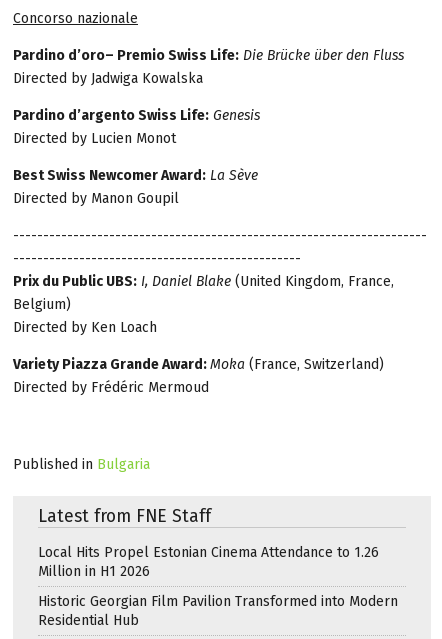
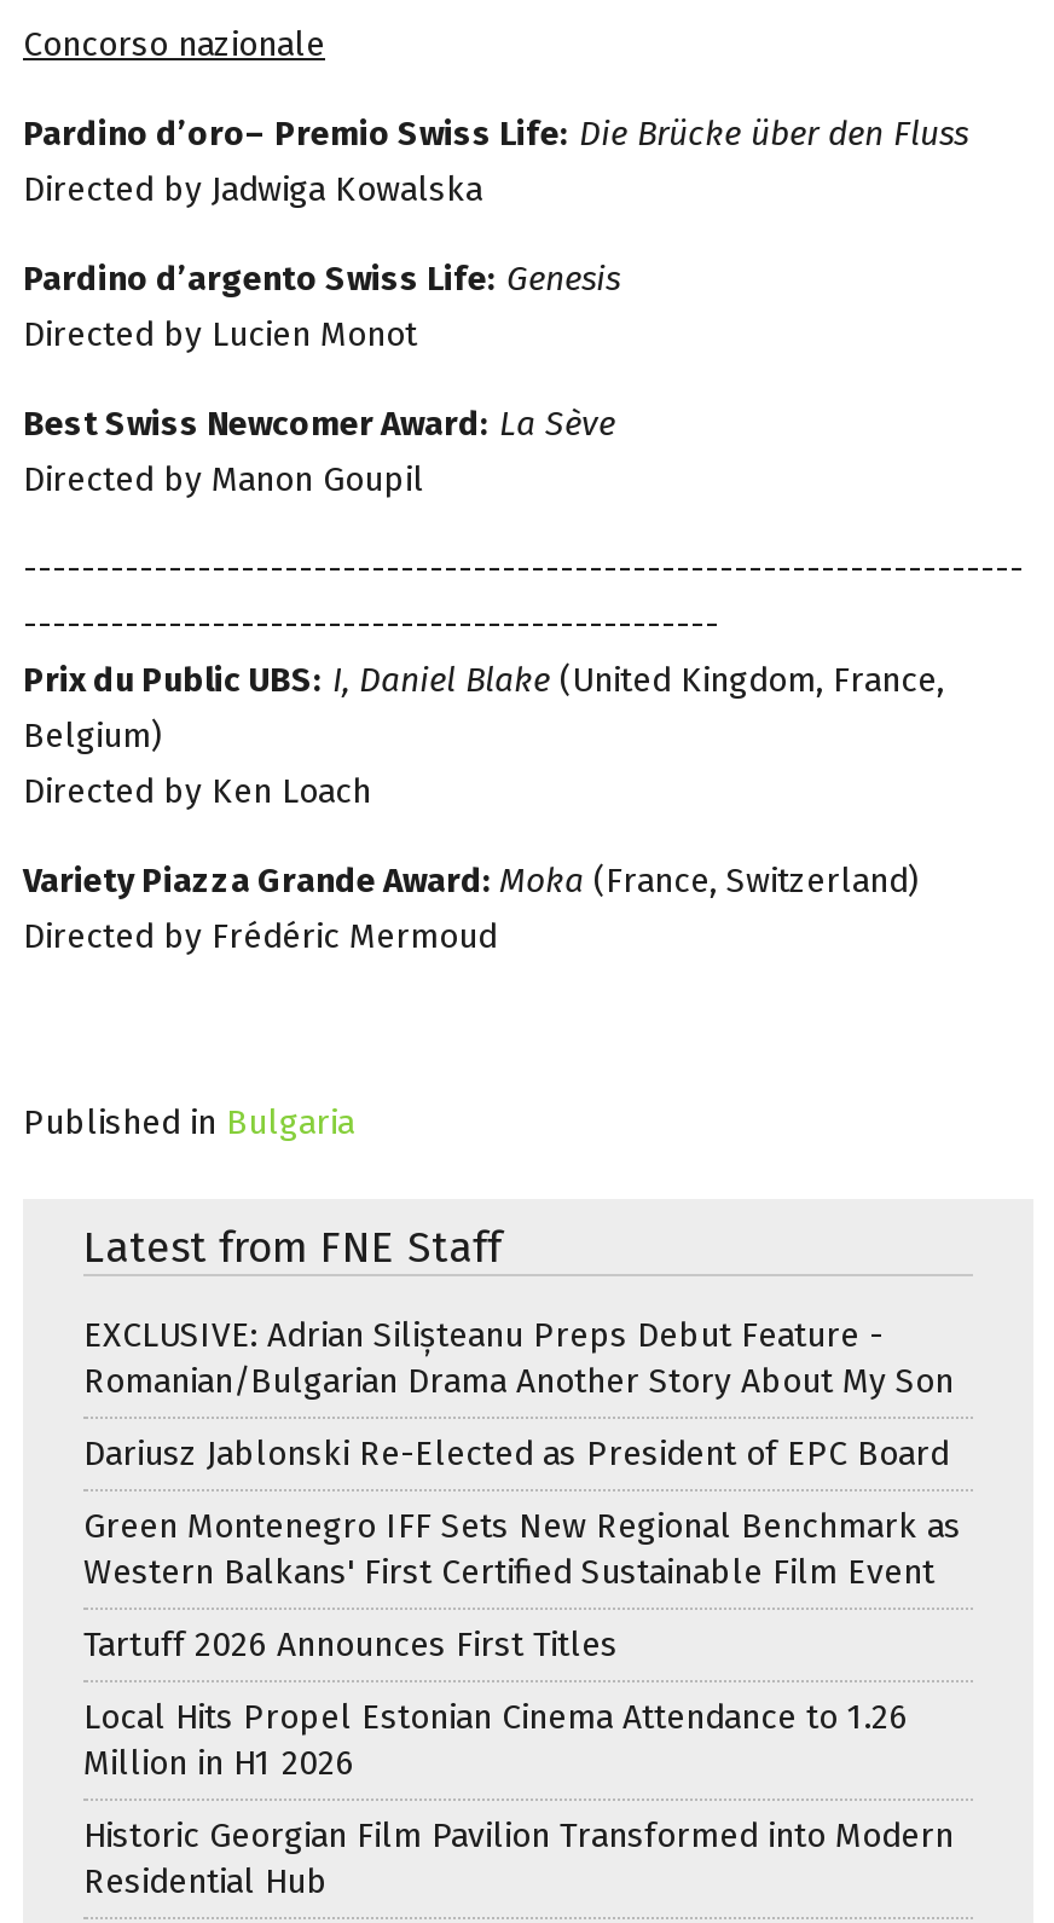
none -> [83,1315,961,1665] EXCLUSIVE: Adrian Silișteanu Preps Debut Feature - | Romanian/Bulgarian Drama Another Story About My Son | Dariusz Jablonski Re-Elected as President of EPC Board | Green Montenegro IFF Sets New Regional Benchmark as | Western Balkans' First Certified Sustainable Film Event | Tartuff 2026 Announces First Titles

